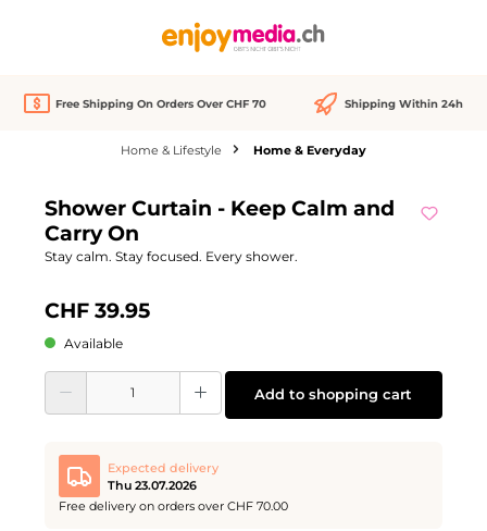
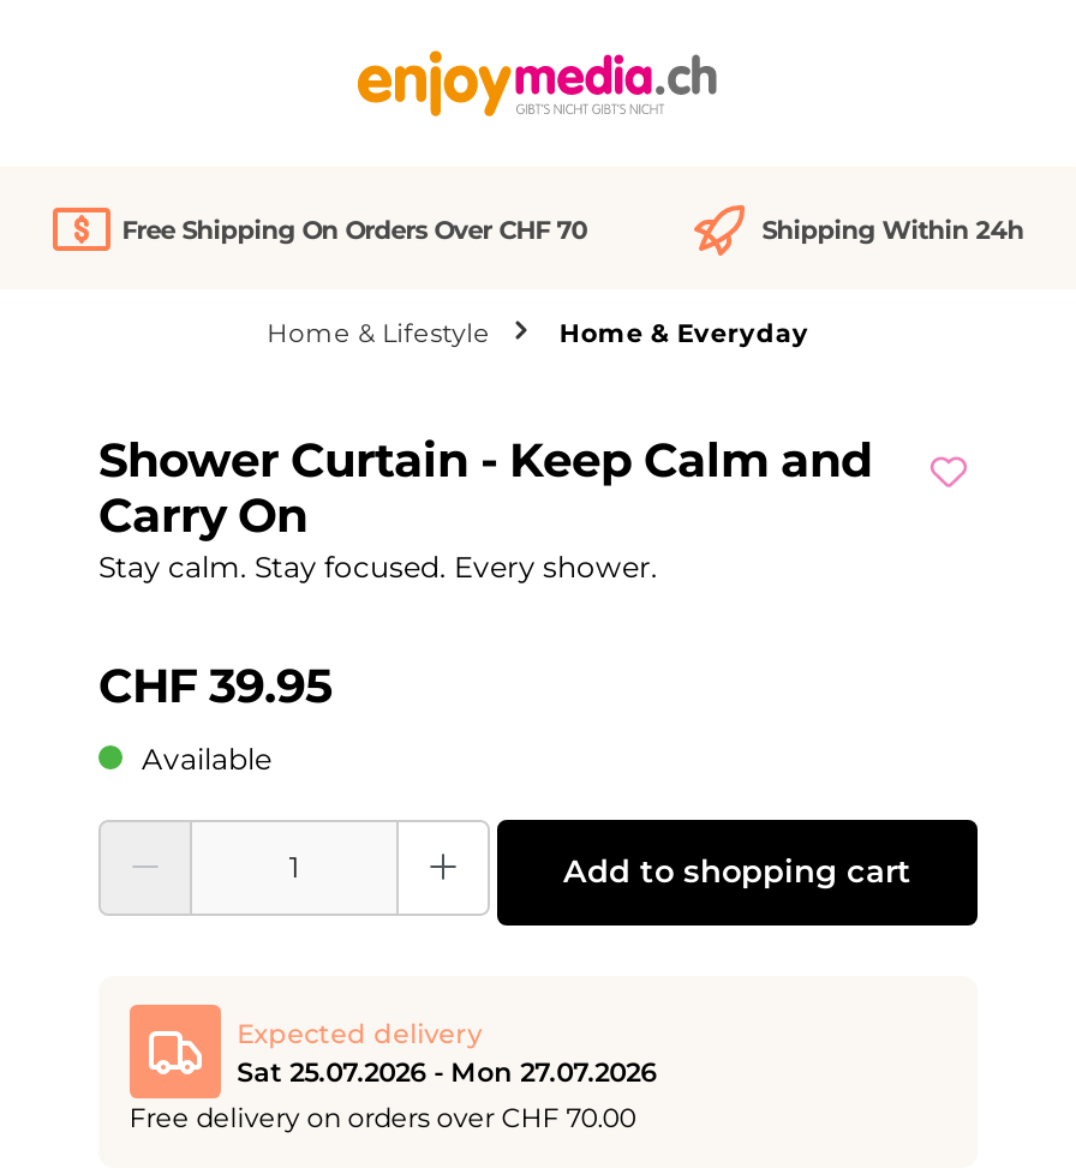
[107,477,196,492] Thu 23.07.2026 -> [237,1054,657,1088] Sat 25.07.2026 - Mon 27.07.2026

